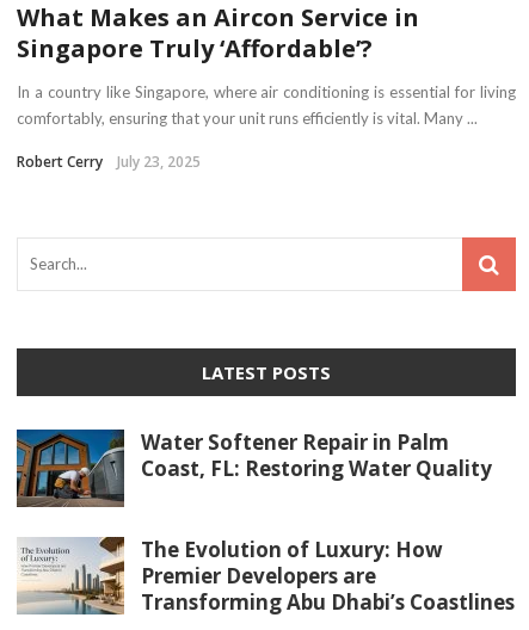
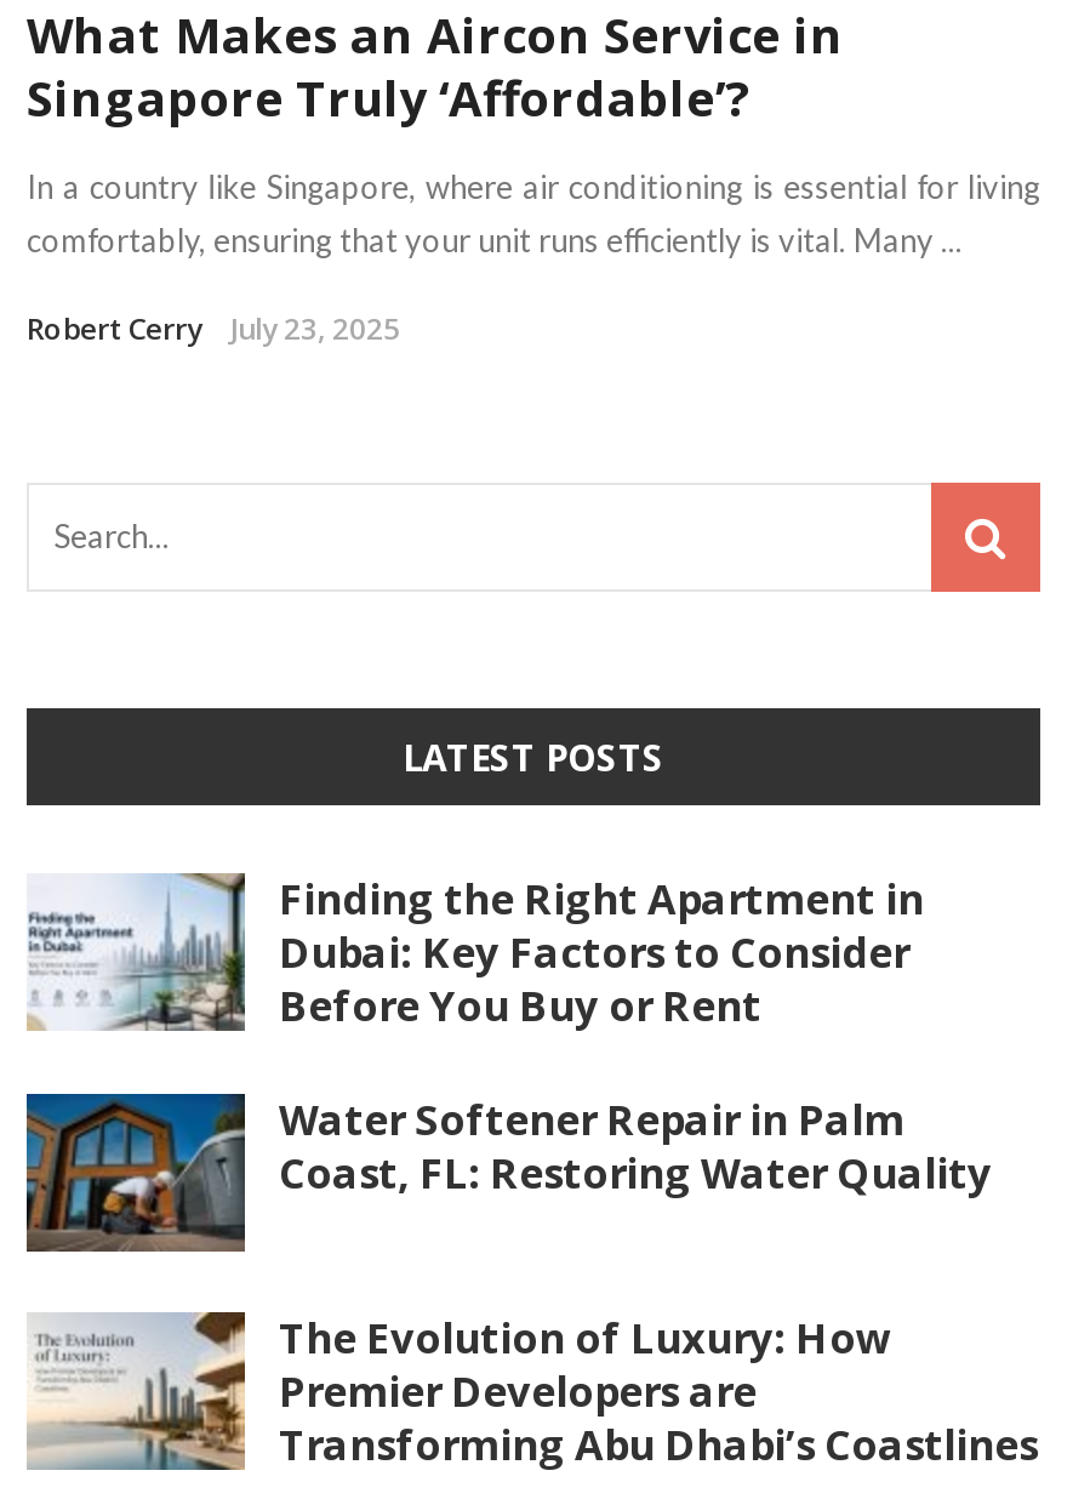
none -> [27,871,924,1034] [image] | Finding the Right Apartment in | Dubai: Key Factors to Consider | Before You Buy or Rent

